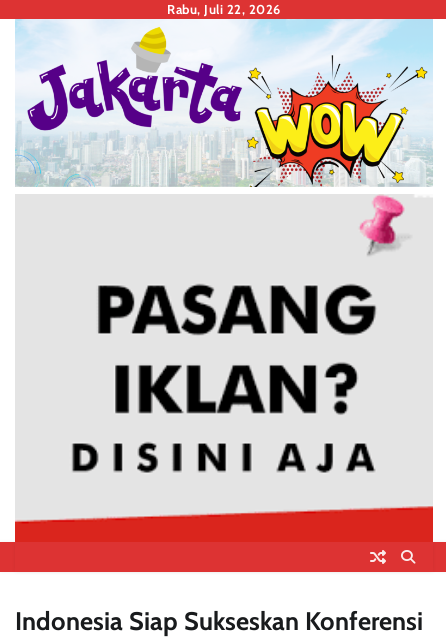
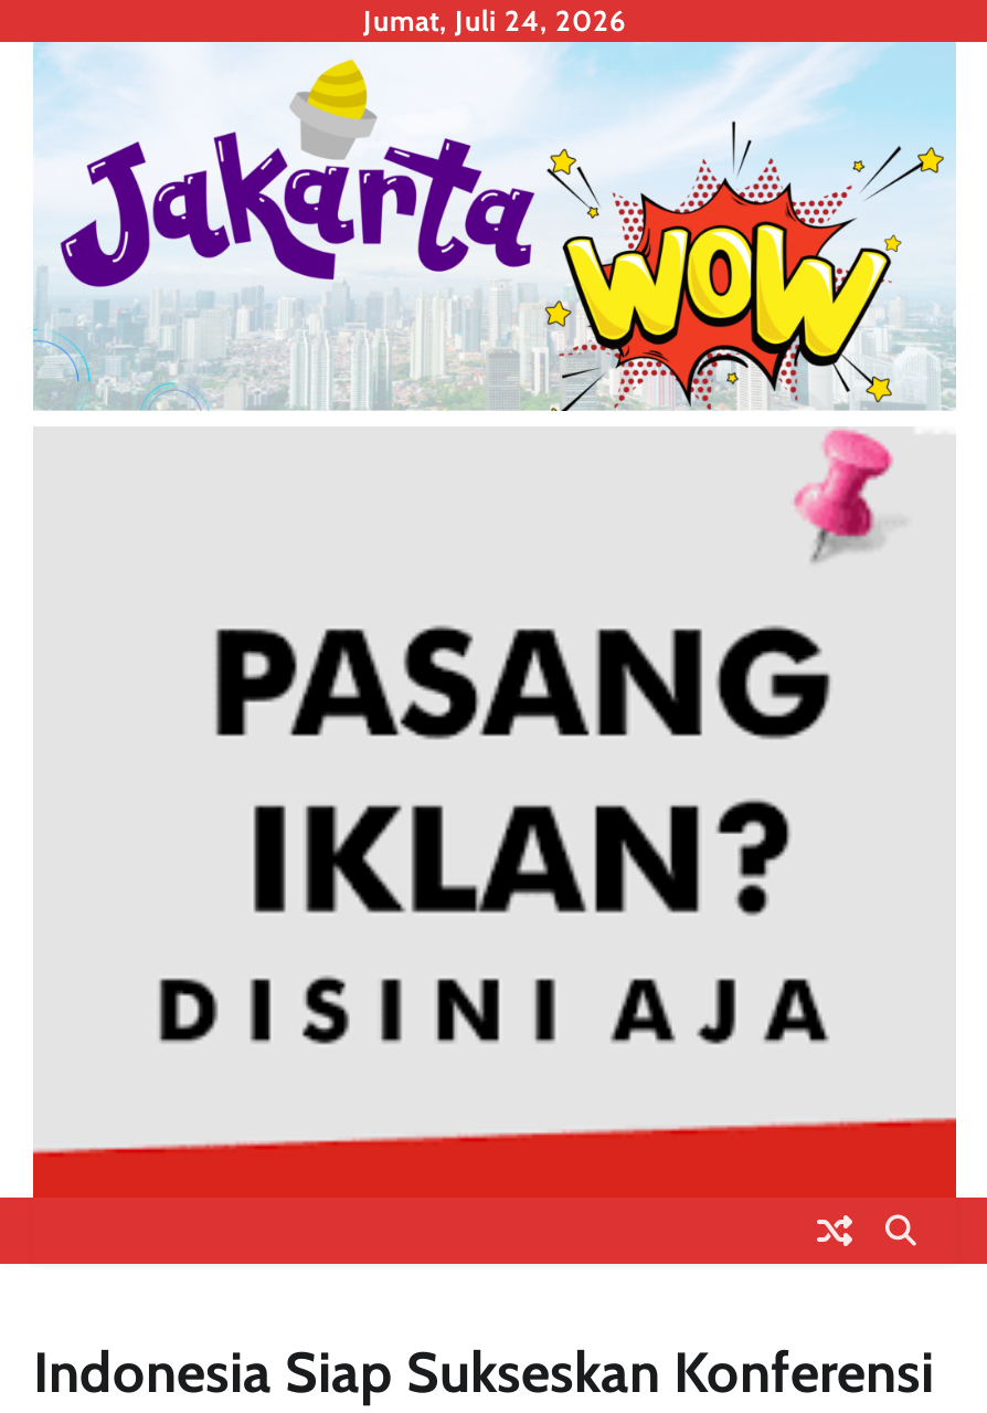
[167,2,281,17] Rabu, Juli 22, 2026 -> [363,4,626,38] Jumat, Juli 24, 2026

